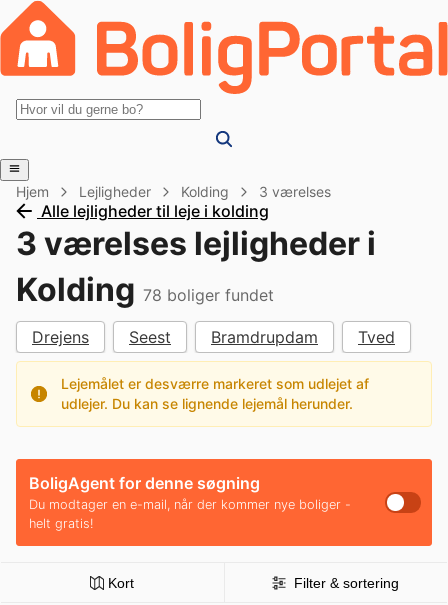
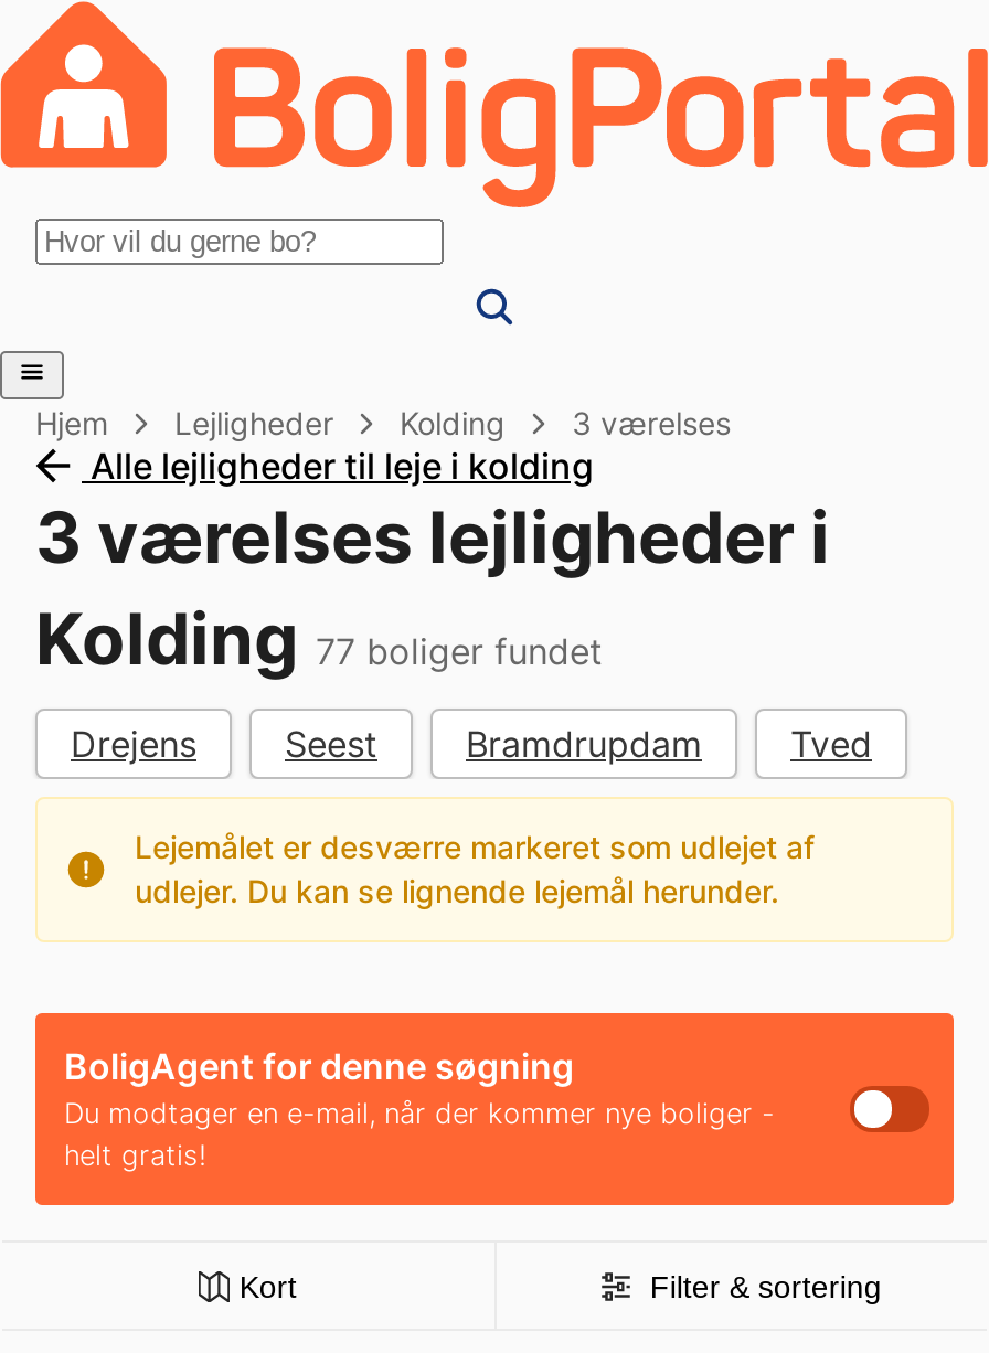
[16,270,274,309] Kolding 78 boliger fundet -> [35,596,603,682] Kolding 77 boliger fundet

